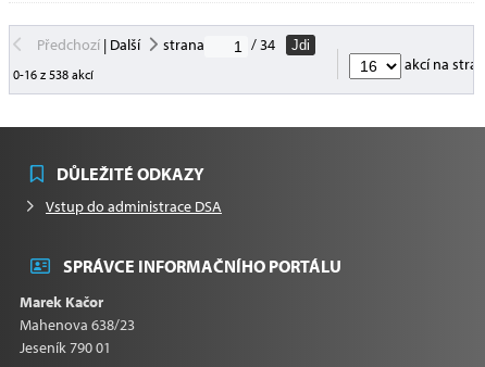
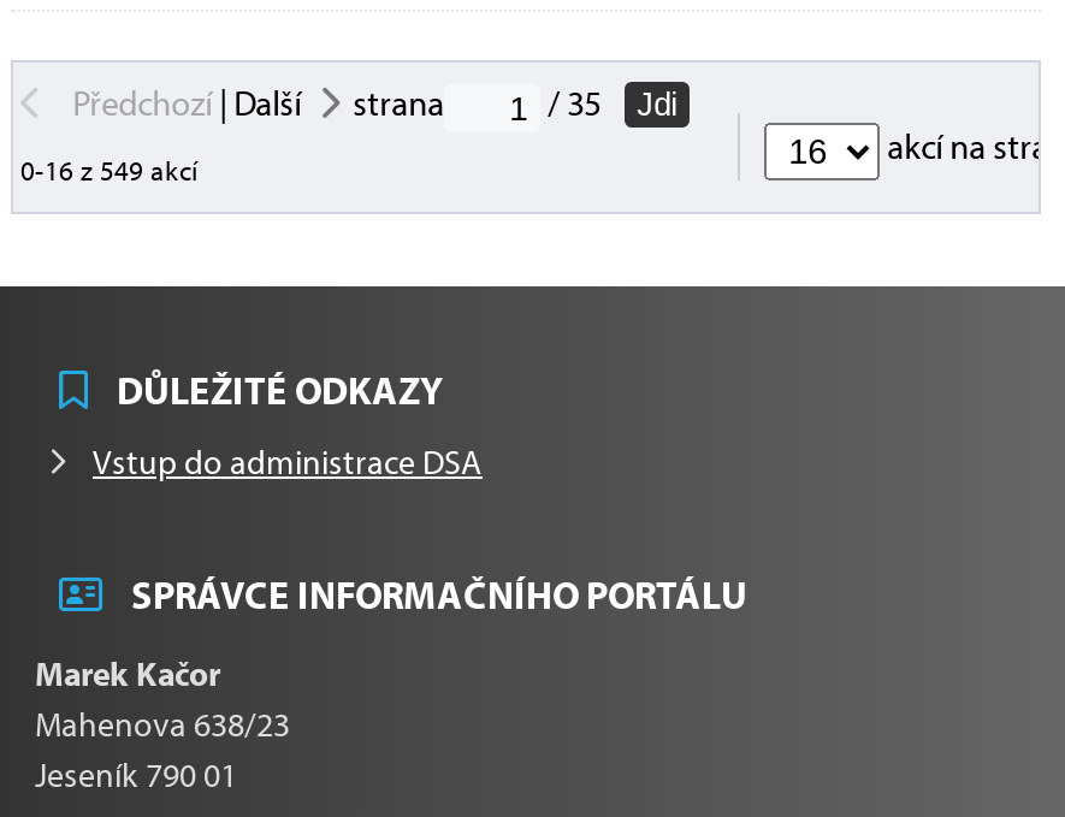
[248,34,310,54] / 34 Jdi -> [541,79,678,125] / 35 Jdi
[13,66,94,83] 0-16 z 538 akcí -> [20,152,199,188] 0-16 z 549 akcí

